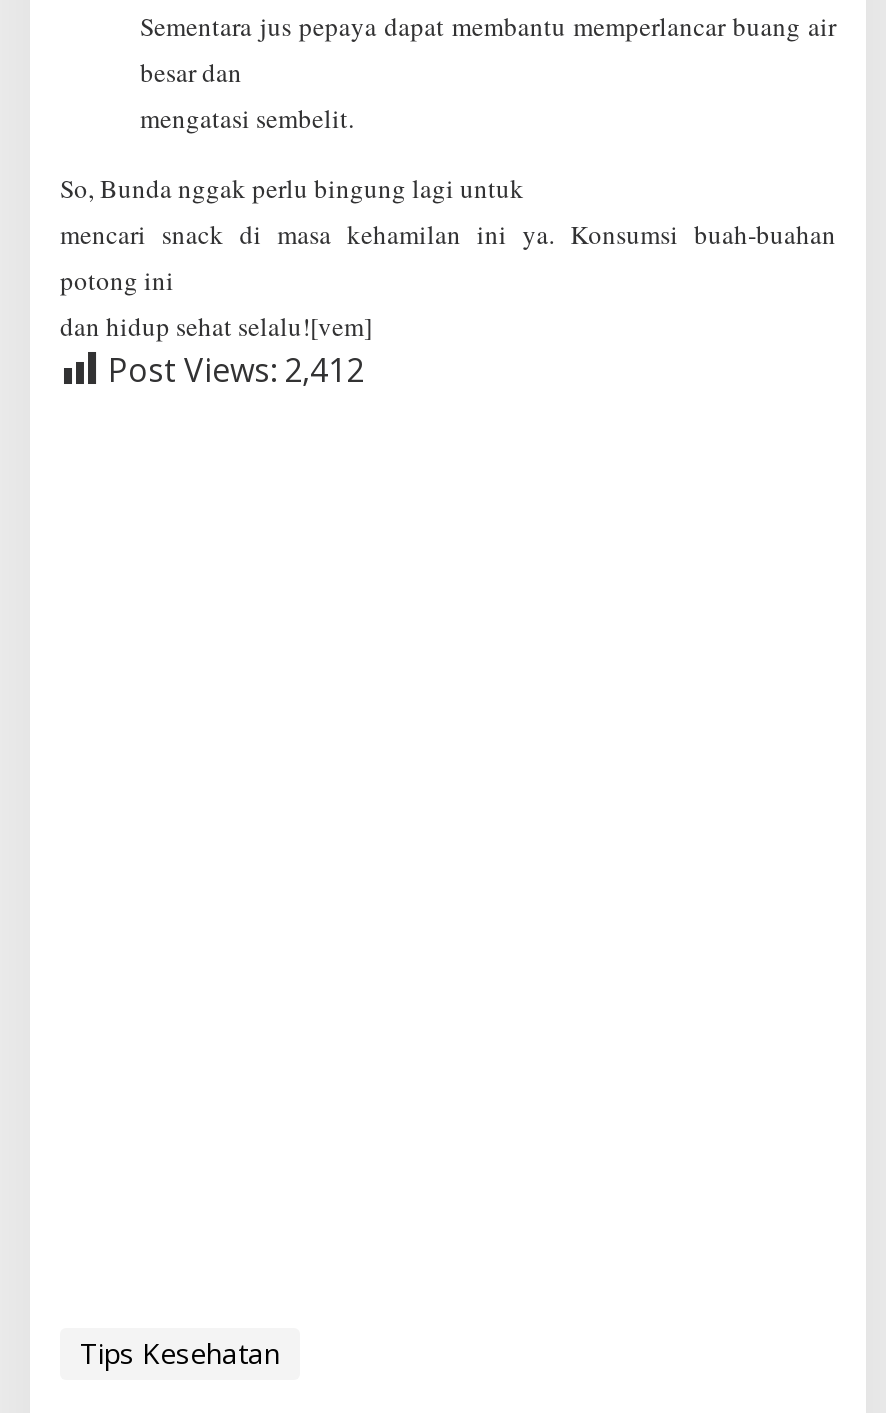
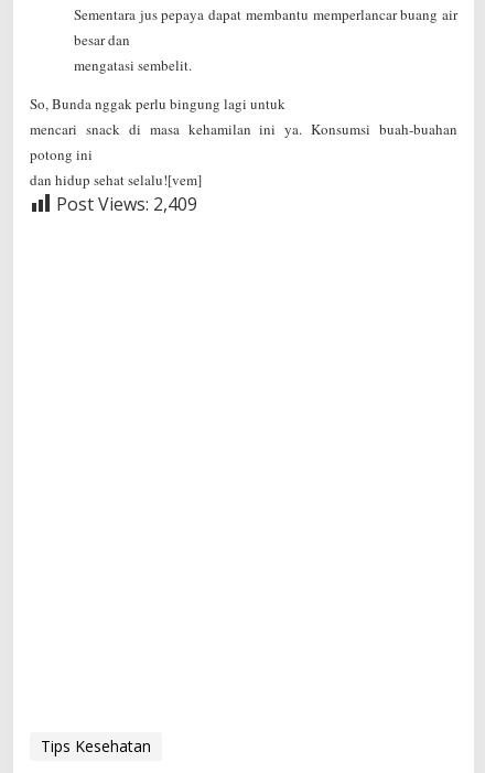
[108,347,364,391] Post Views: 2,412 -> [56,191,197,216] Post Views: 2,409

